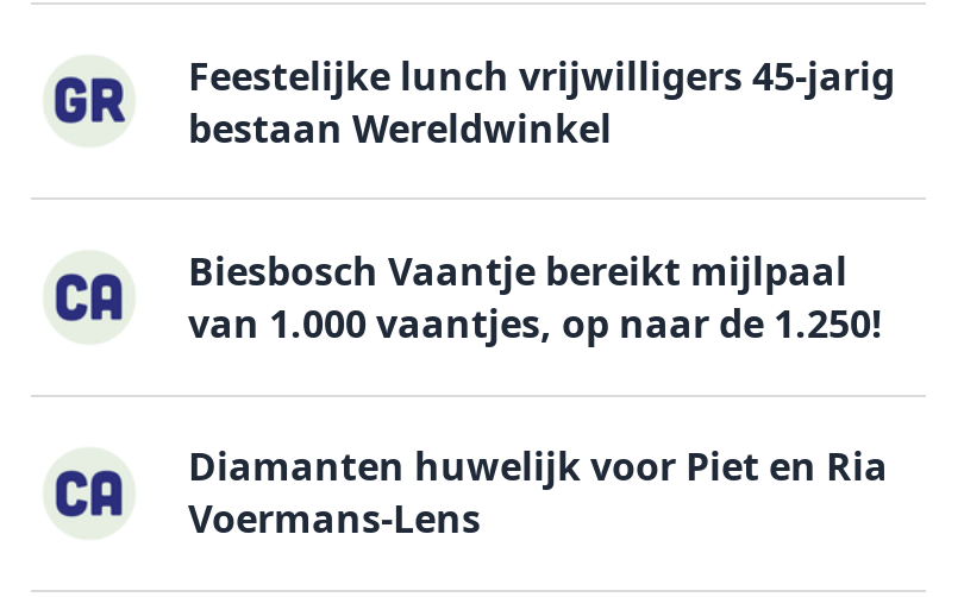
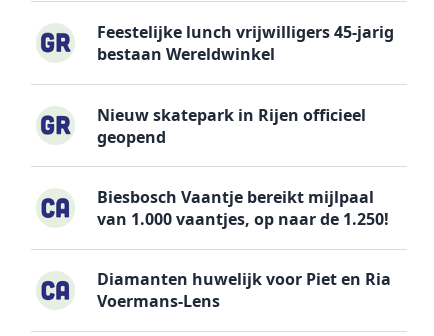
none -> [97,103,366,147] Nieuw skatepark in Rijen officieel | geopend

